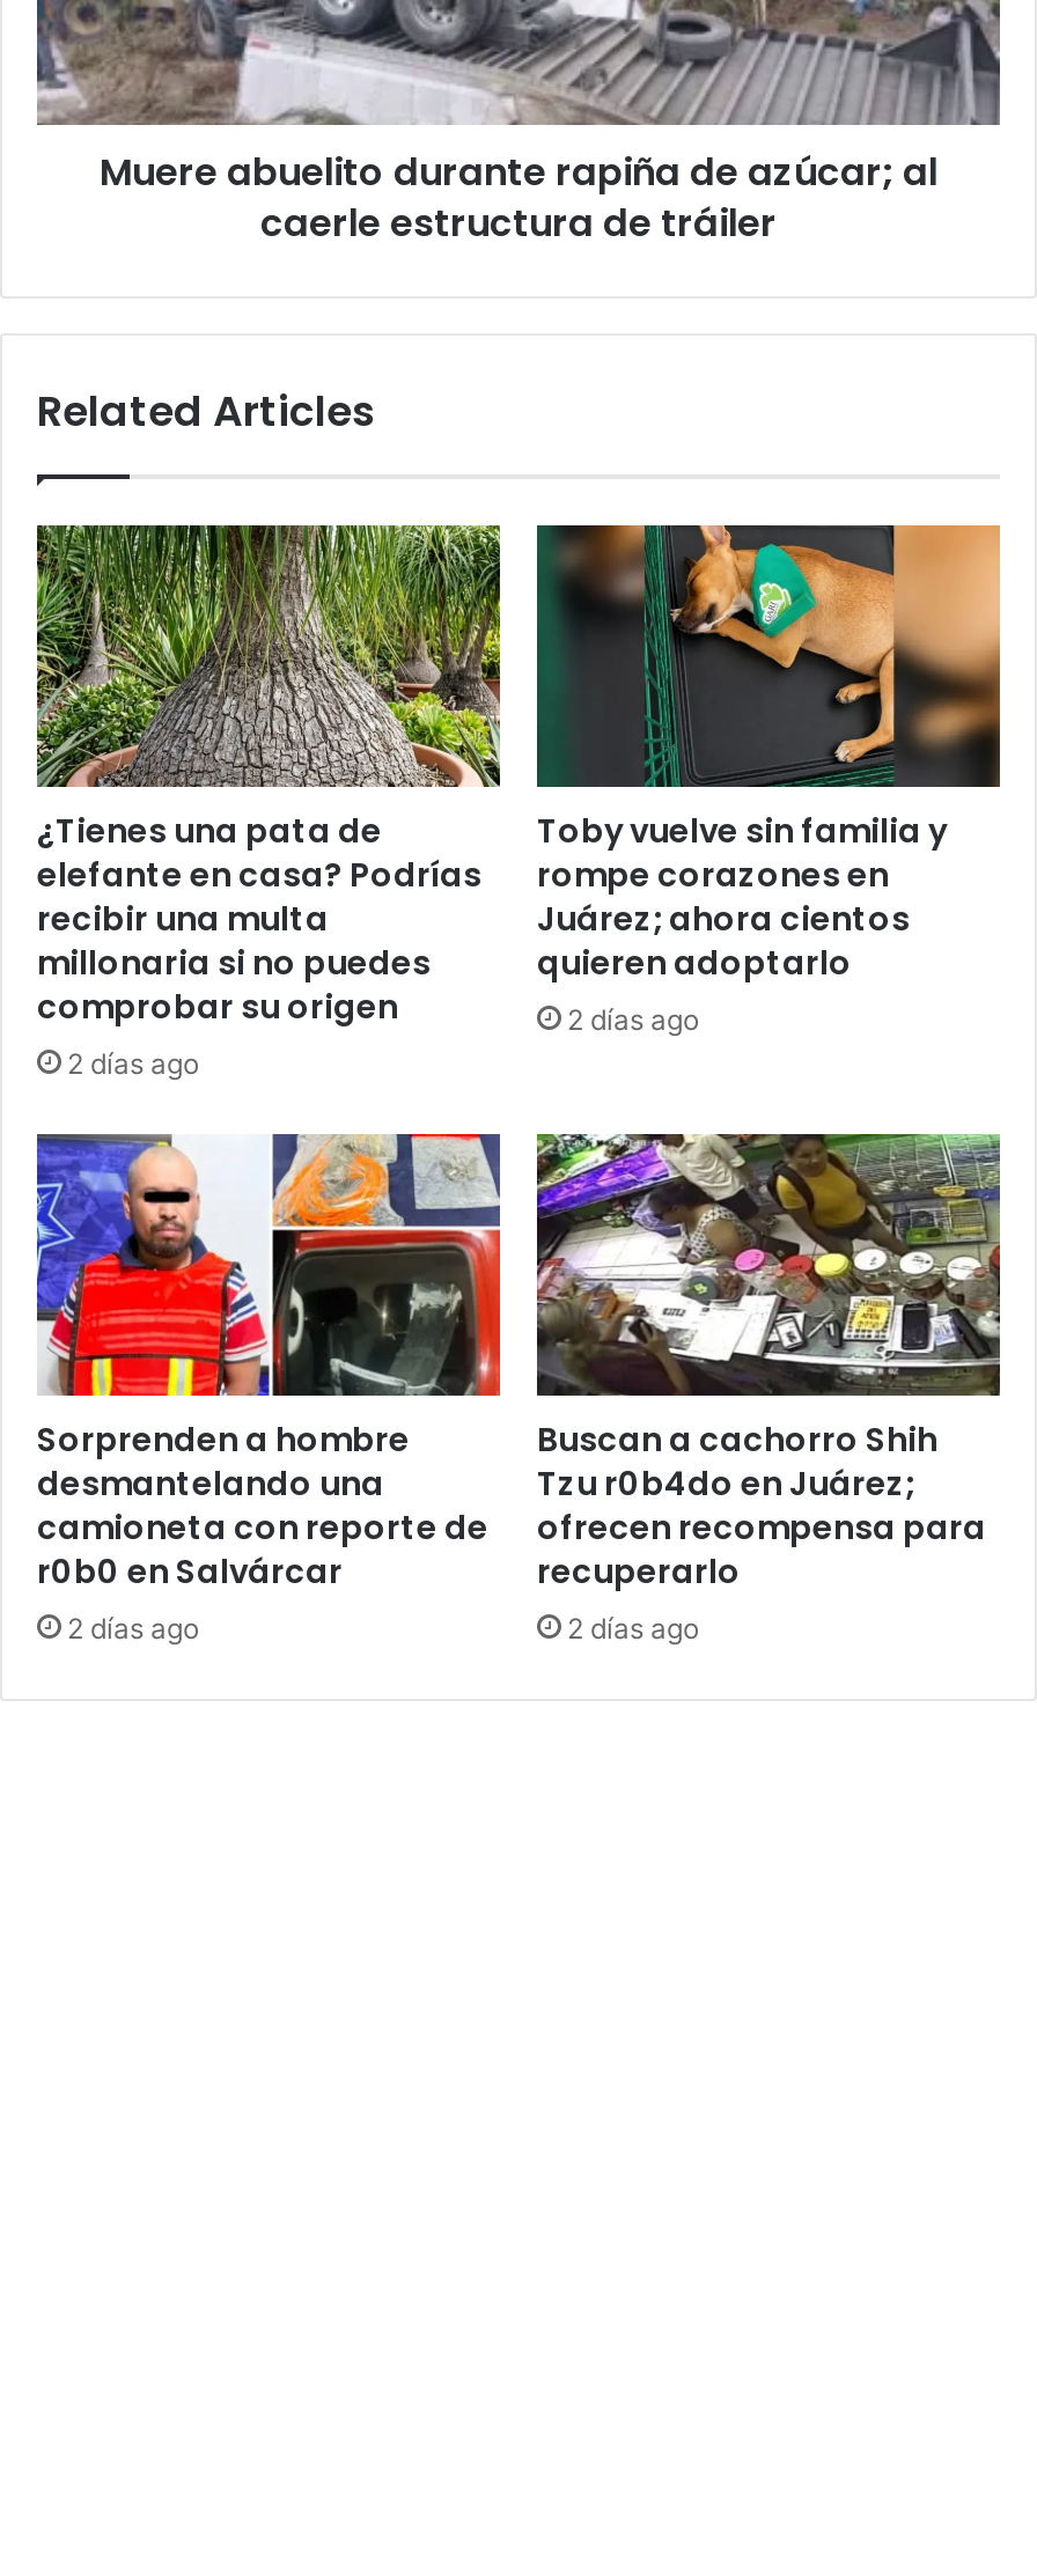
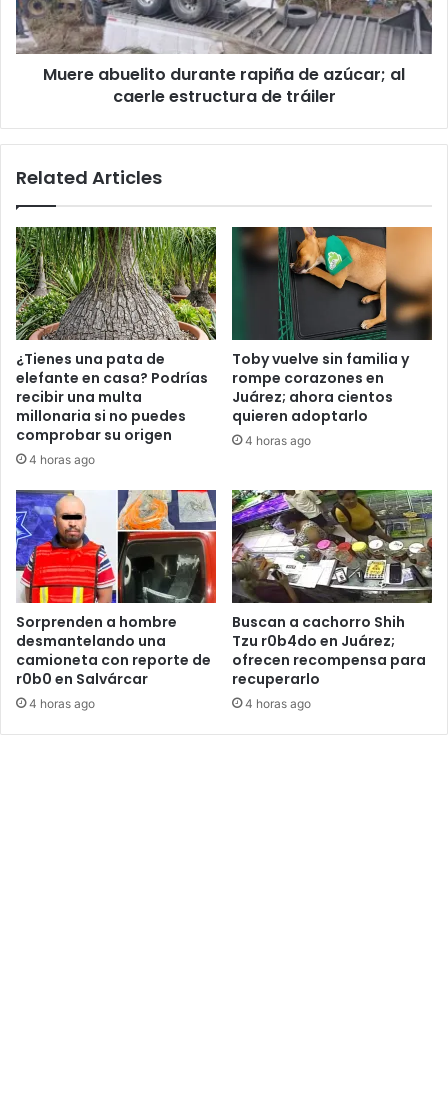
[567,1002,699,1037] 2 días ago -> [245,433,311,448] 4 horas ago
[67,1046,199,1081] 2 días ago -> [29,452,95,467] 4 horas ago
[67,1611,199,1645] 2 días ago -> [29,696,95,711] 4 horas ago
[567,1611,699,1645] 2 días ago -> [245,696,311,711] 4 horas ago

